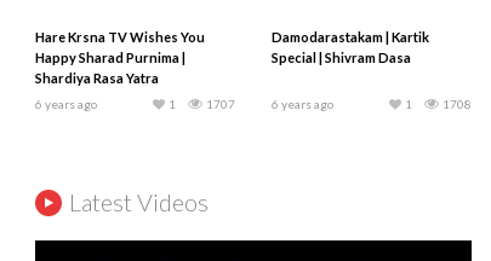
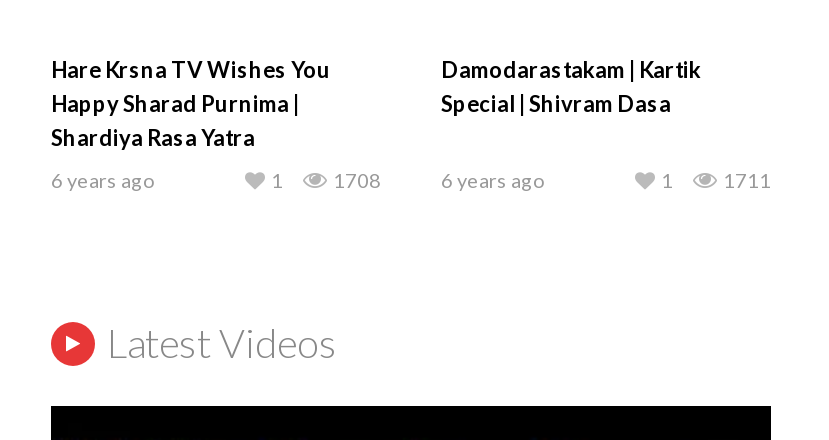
[206,97,235,111] 1707 -> [333,168,381,192] 1708
[443,97,472,111] 1708 -> [723,168,771,192] 1711

